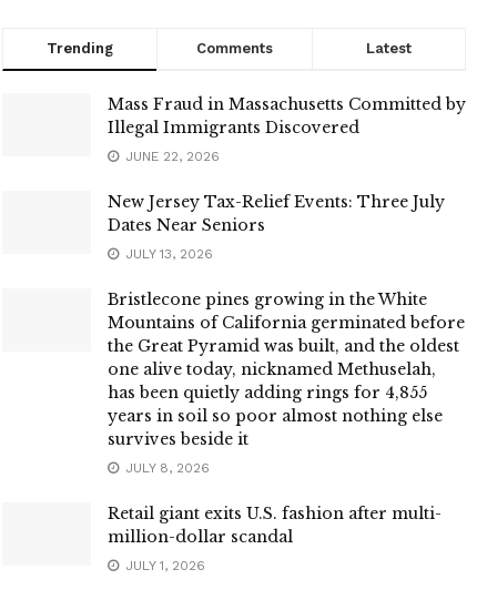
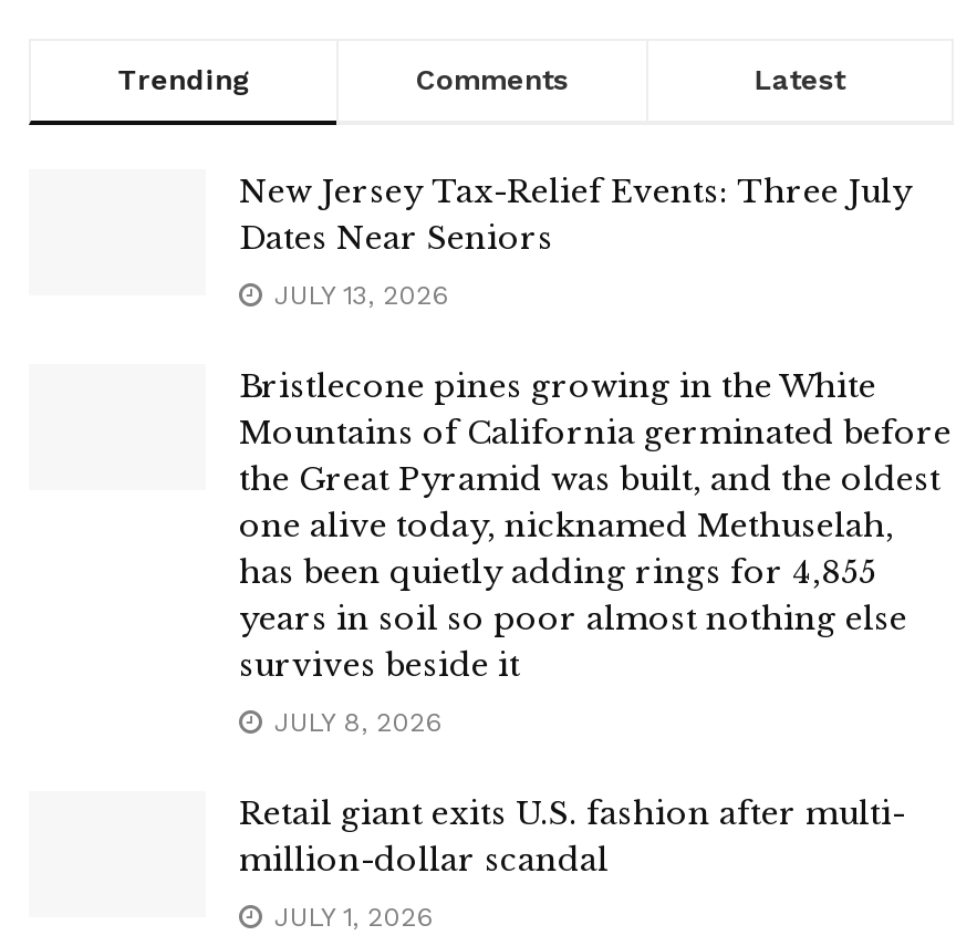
[108,94,466,164] Mass Fraud in Massachusetts Committed by | Illegal Immigrants Discovered | JUNE 22, 2026 -> none

